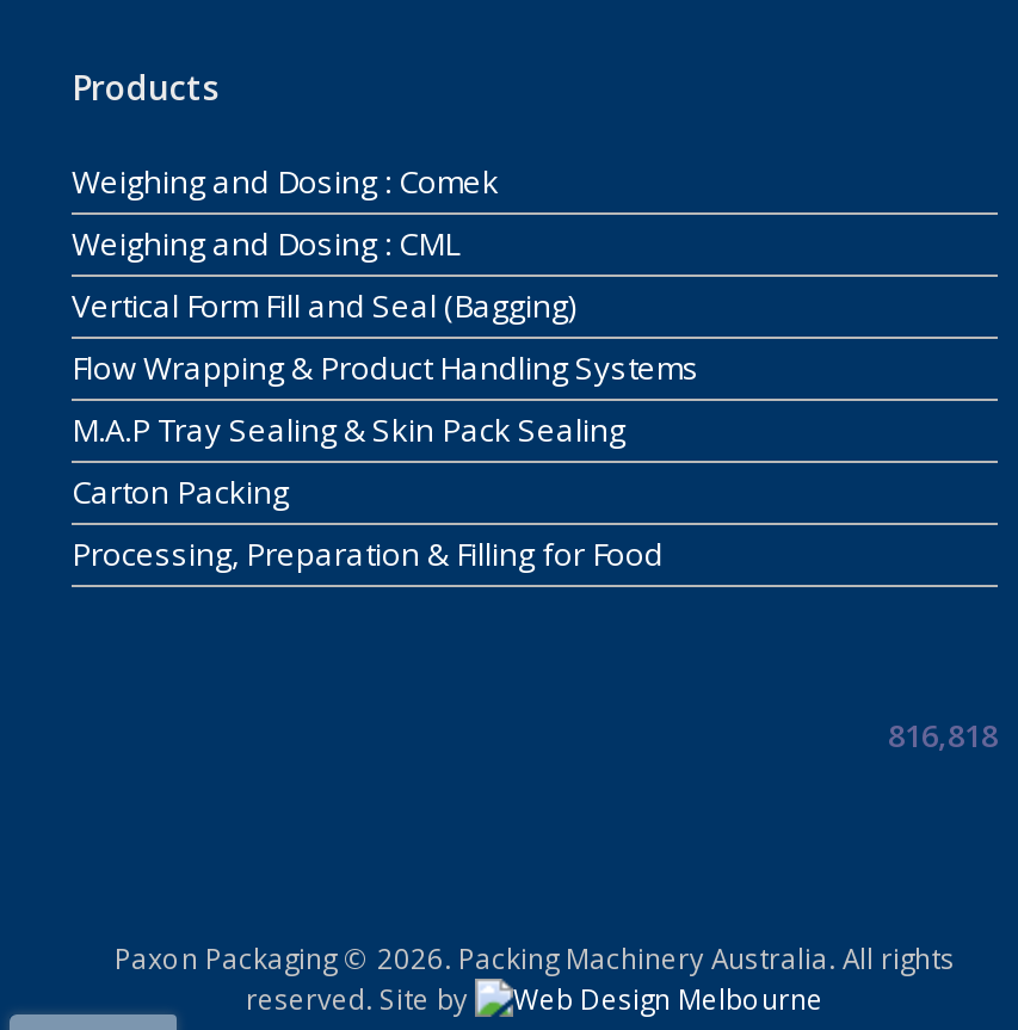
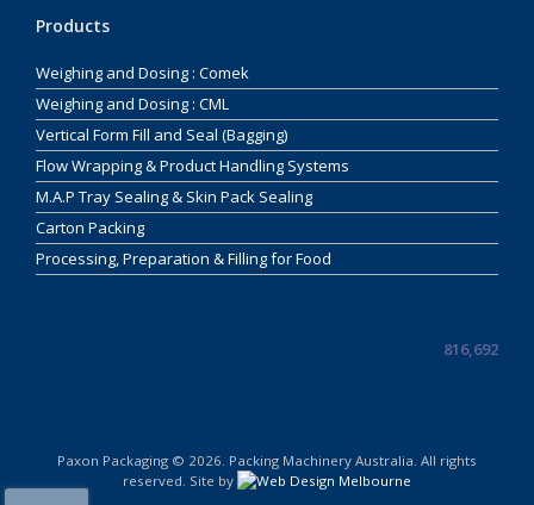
[888,713,998,756] 816,818 -> [443,338,498,359] 816,692

